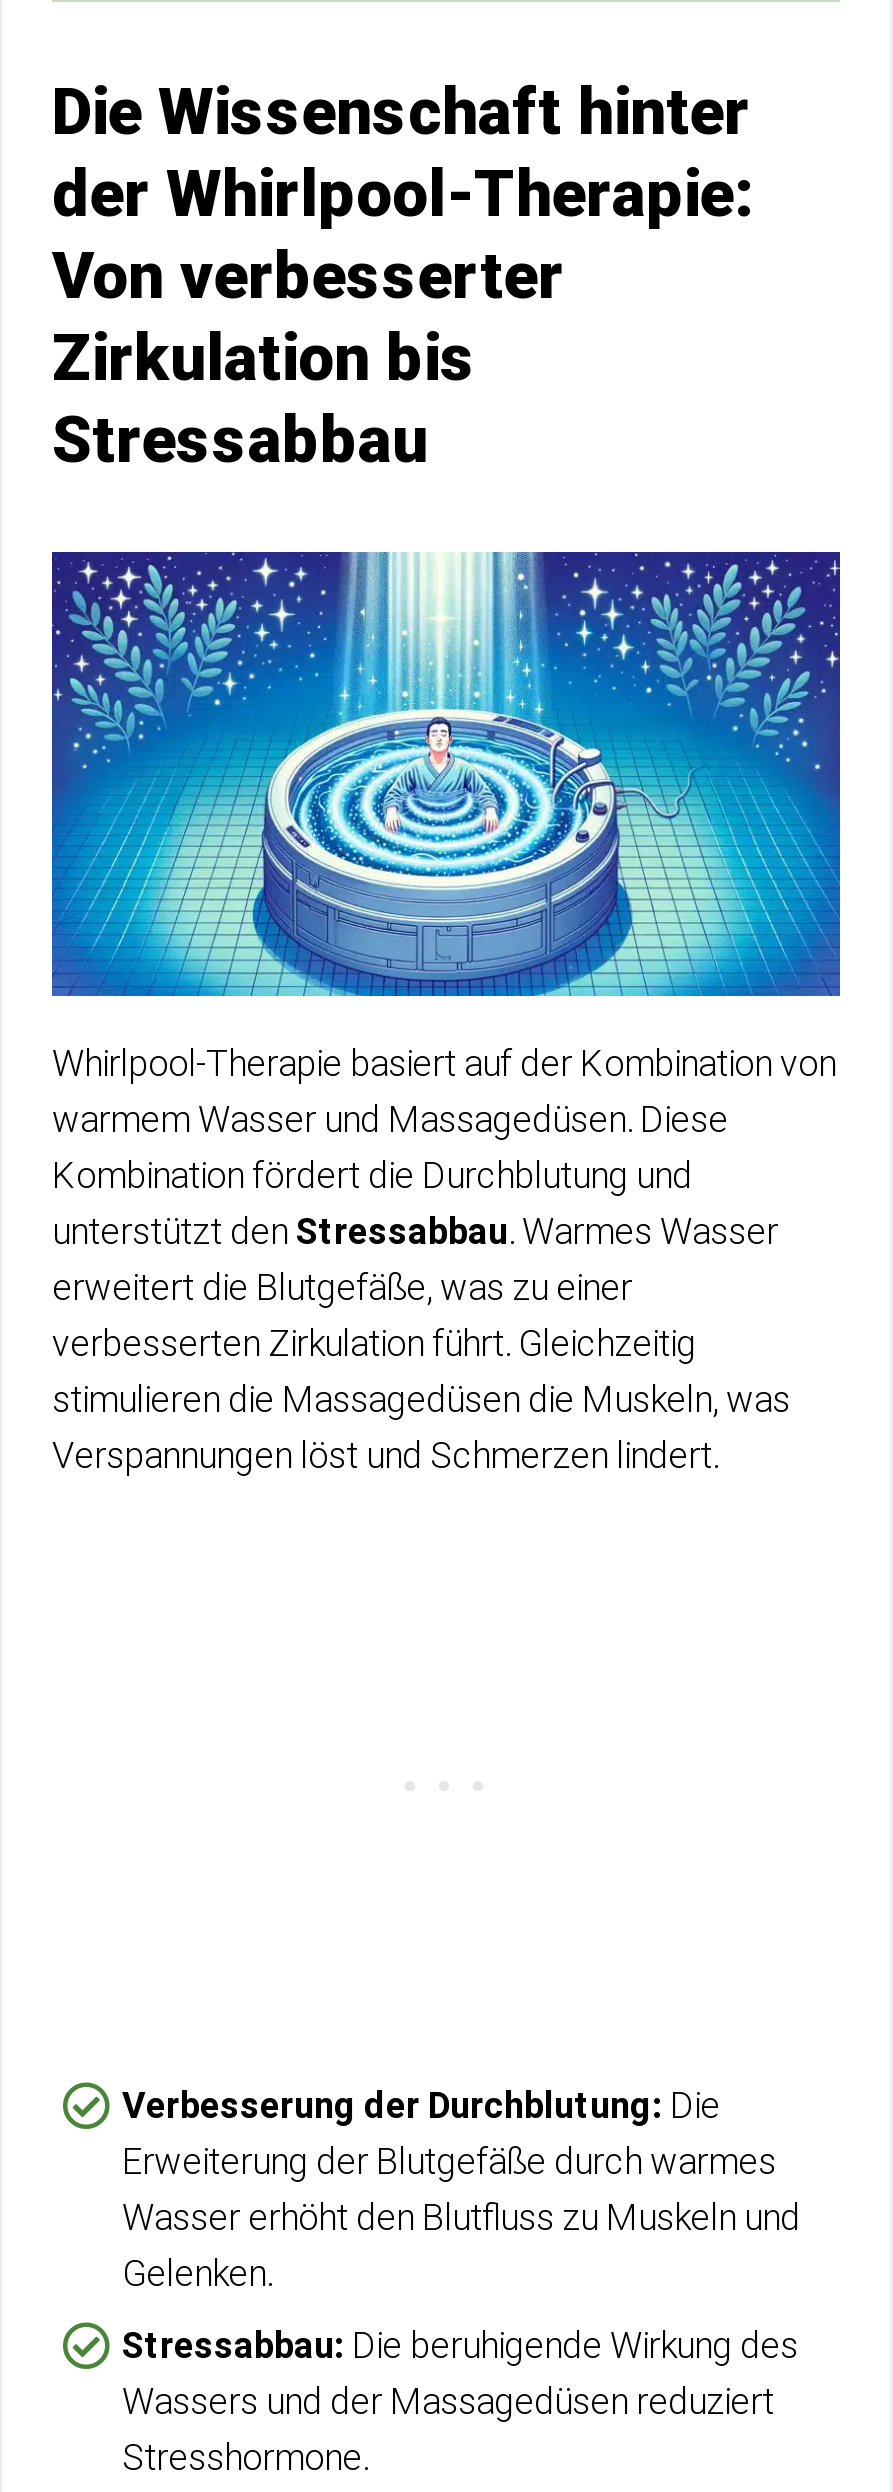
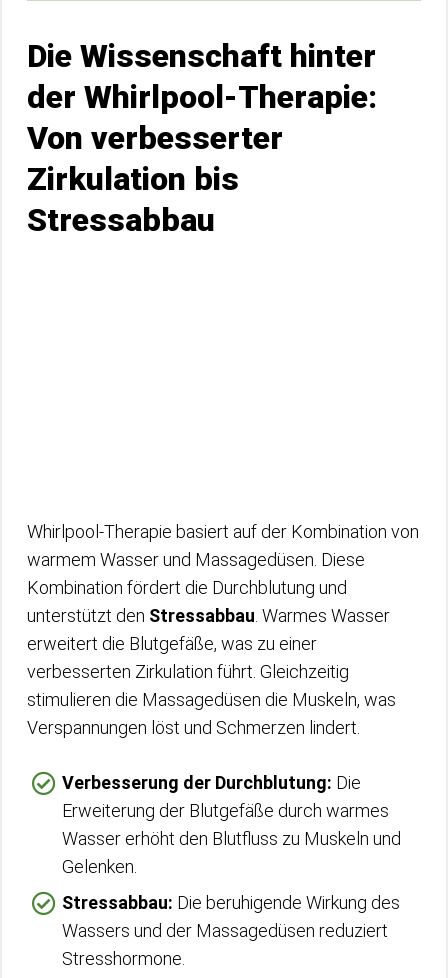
[50,550,842,998] [image] -> none

